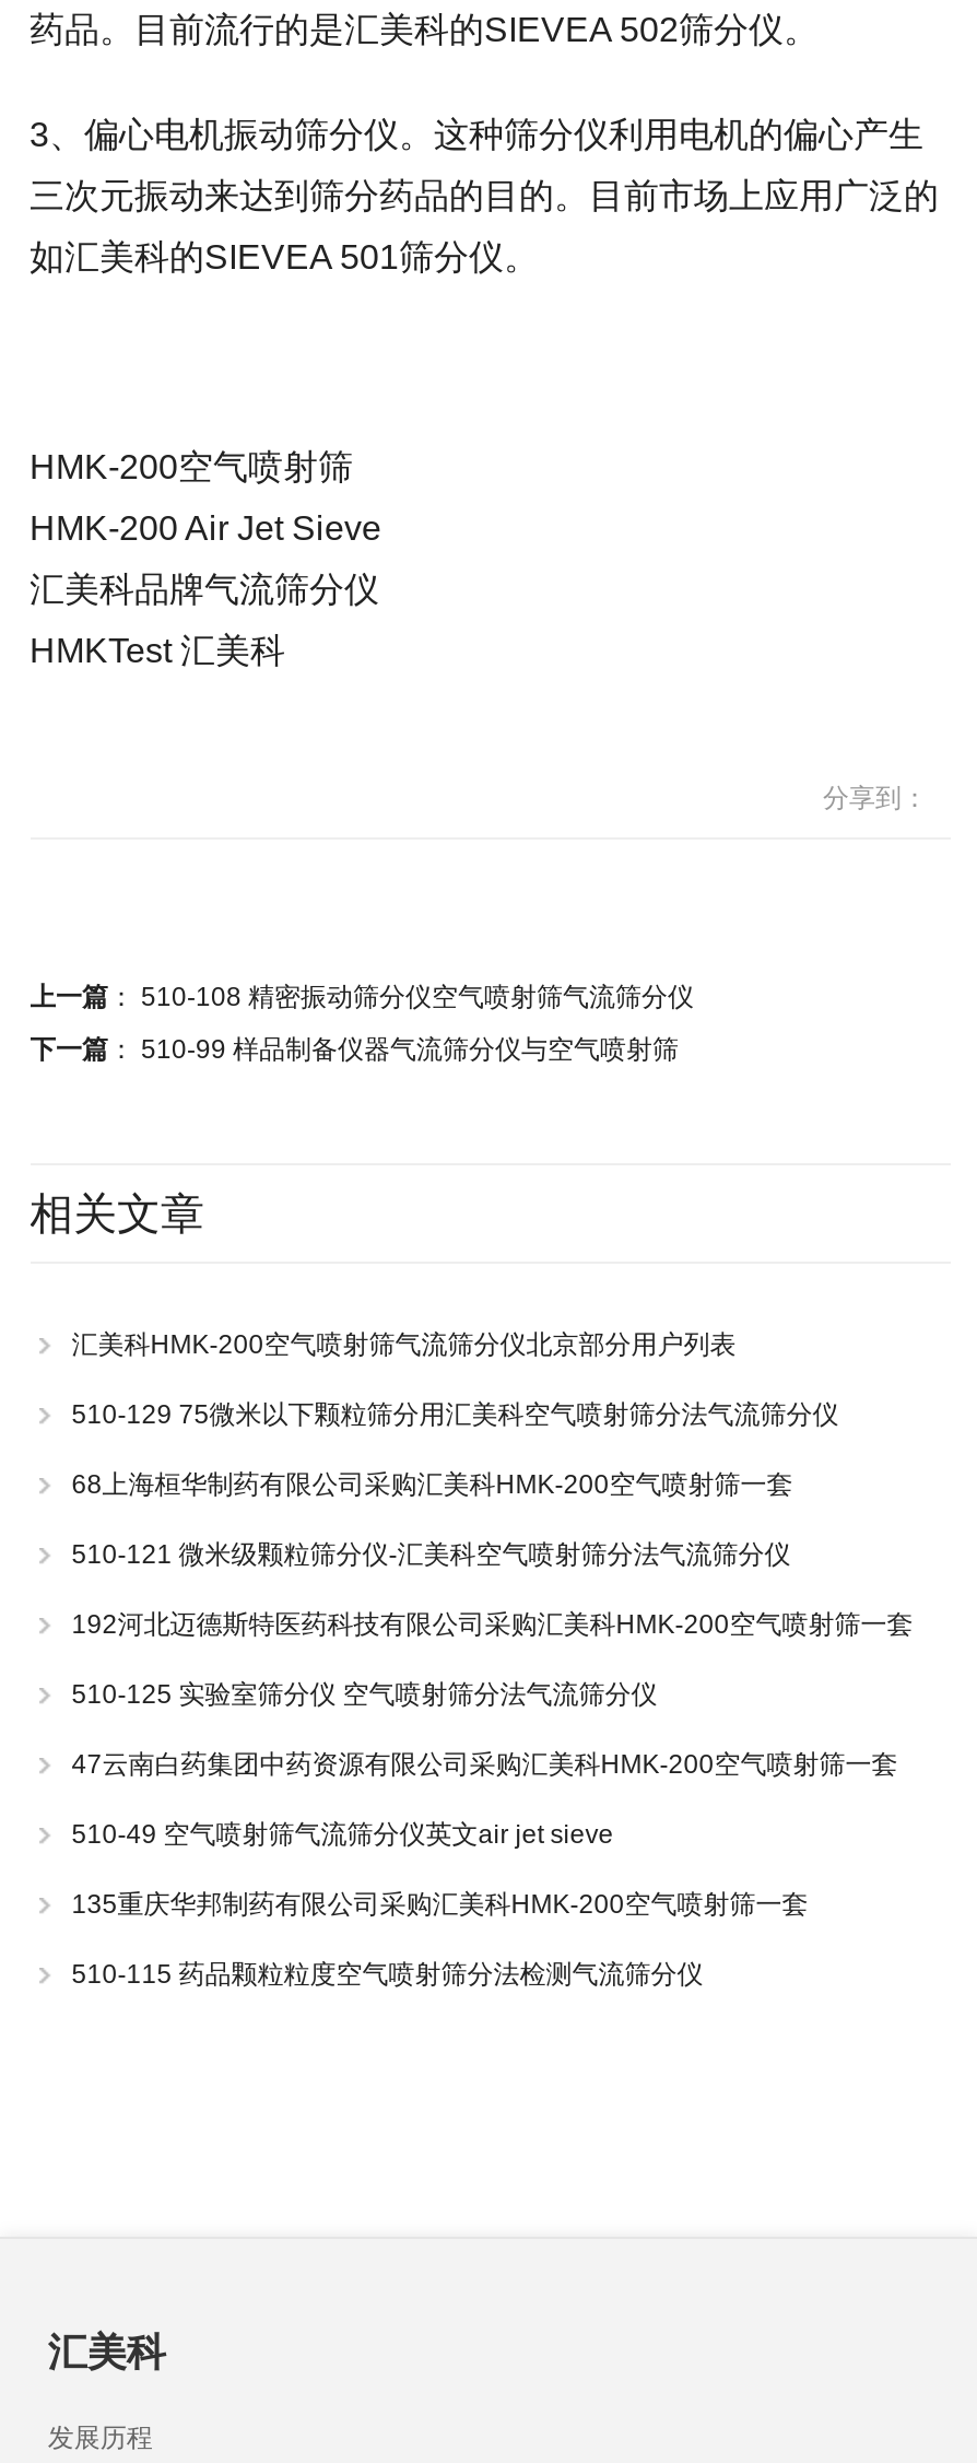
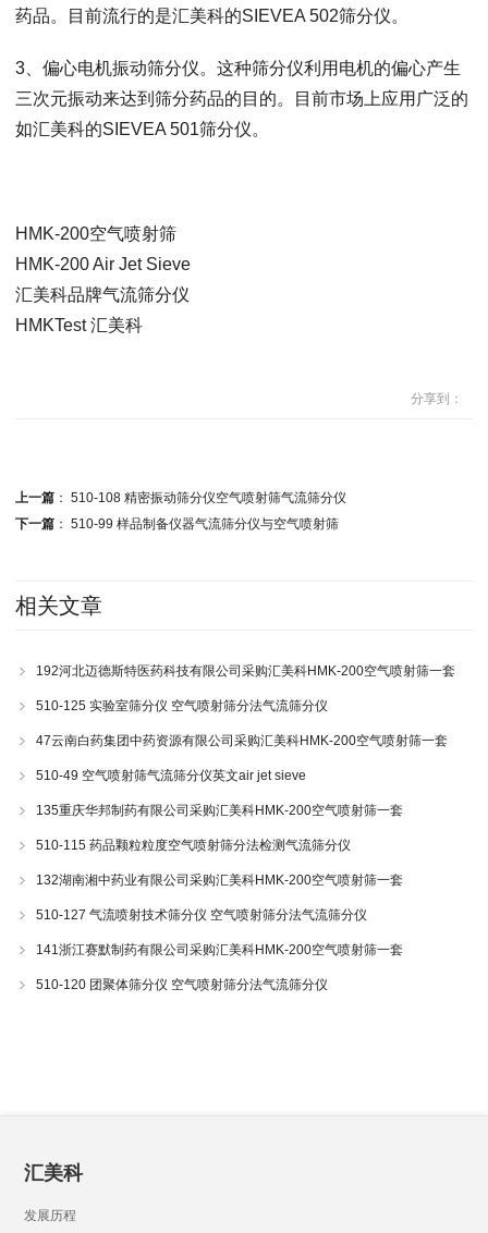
[71,1329,839,1570] 汇美科HMK-200空气喷射筛气流筛分仪北京部分用户列表 | 510-129 75微米以下颗粒筛分用汇美科空气喷射筛分法气流筛分仪 | 68上海桓华制药有限公司采购汇美科HMK-200空气喷射筛一套 | 510-121 微米级颗粒筛分仪-汇美科空气喷射筛分法气流筛分仪 -> none
moved [71,1609,913,1990] -> [36,663,455,853]: 192河北迈德斯特医药科技有限公司采购汇美科HMK-200空气喷射筛一套 | 510-125 实验室筛分仪 空气喷射筛分法气流筛分仪 | 47云南白药集团中药资源有限公司采购汇美科HMK-200空气喷射筛一套 | 510-49 空气喷射筛气流筛分仪英文air jet sieve | 135重庆华邦制药有限公司采购汇美科HMK-200空气喷射筛一套 | 510-115 药品颗粒粒度空气喷射筛分法检测气流筛分仪
none -> [36,872,403,992] 132湖南湘中药业有限公司采购汇美科HMK-200空气喷射筛一套 | 510-127 气流喷射技术筛分仪 空气喷射筛分法气流筛分仪 | 141浙江赛默制药有限公司采购汇美科HMK-200空气喷射筛一套 | 510-120 团聚体筛分仪 空气喷射筛分法气流筛分仪

